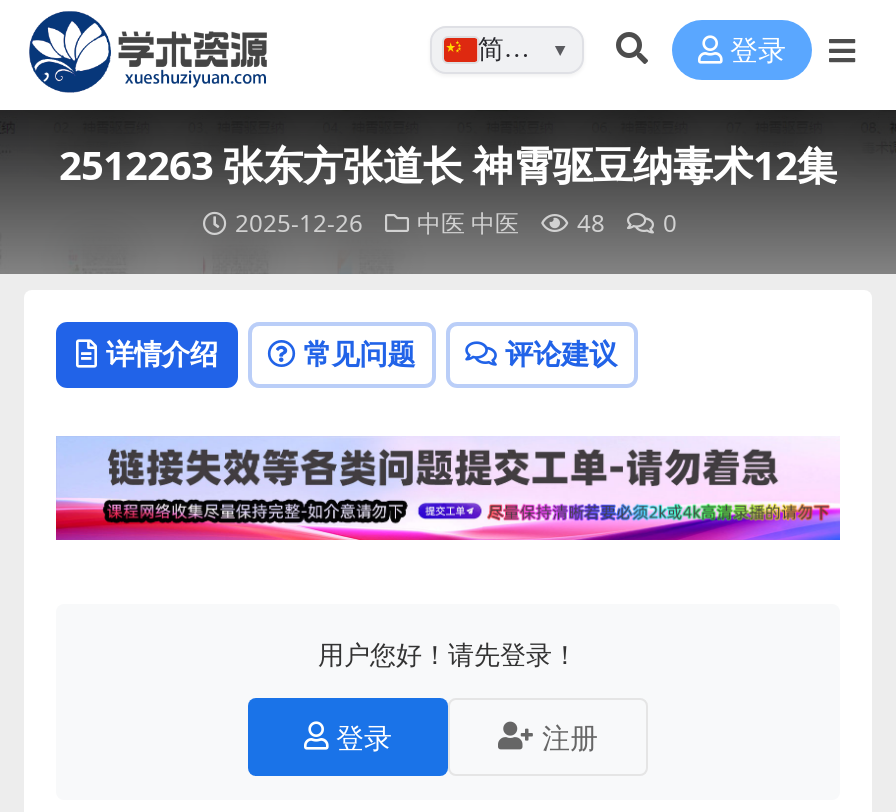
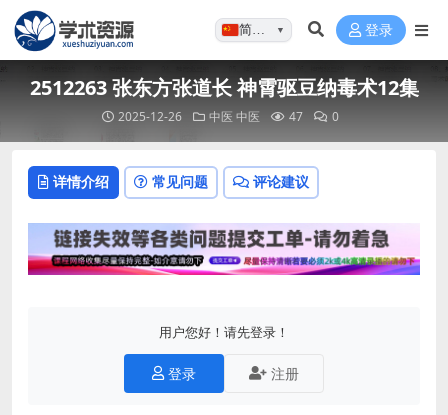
[235,206,677,240] 2025-12-26 中医 中医 48 0 -> [117,108,338,125] 2025-12-26 中医 中医 47 0

